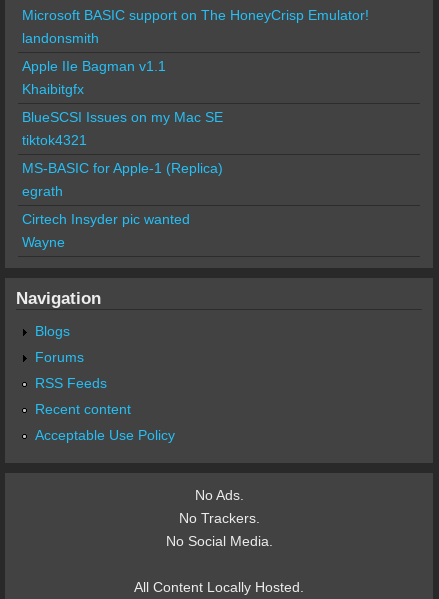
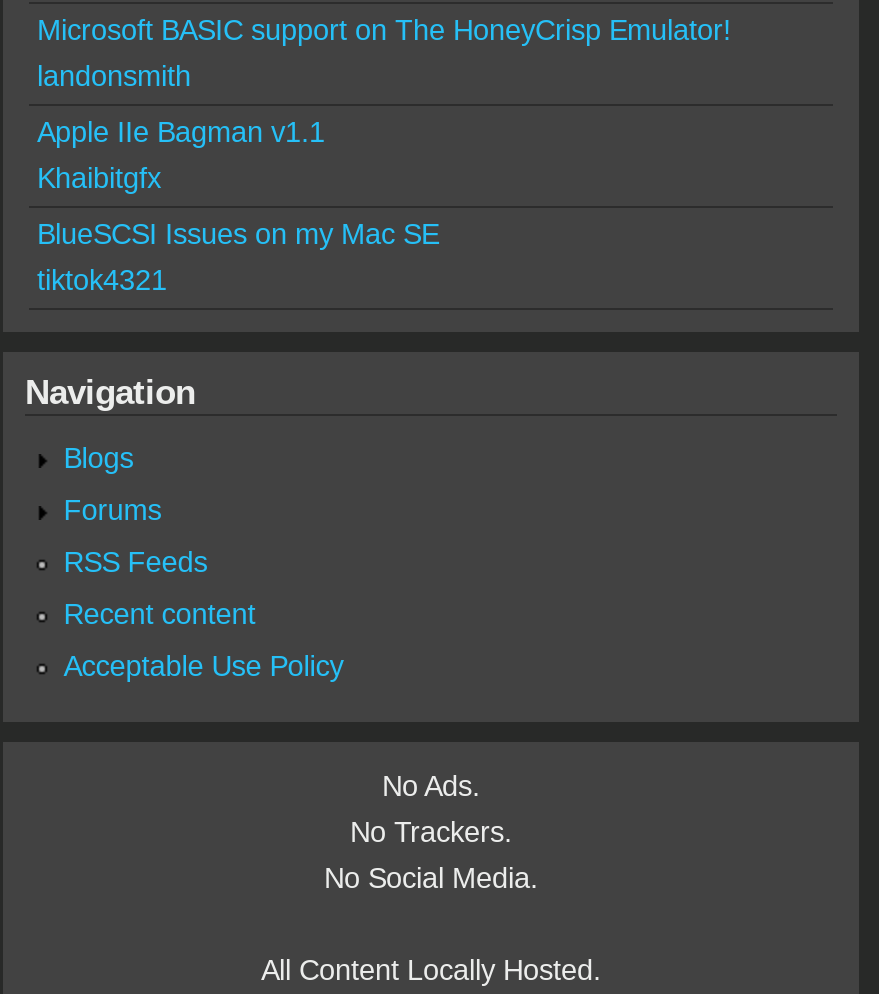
[22,160,223,250] MS-BASIC for Apple-1 (Replica) | egrath | Cirtech Insyder pic wanted | Wayne -> none

